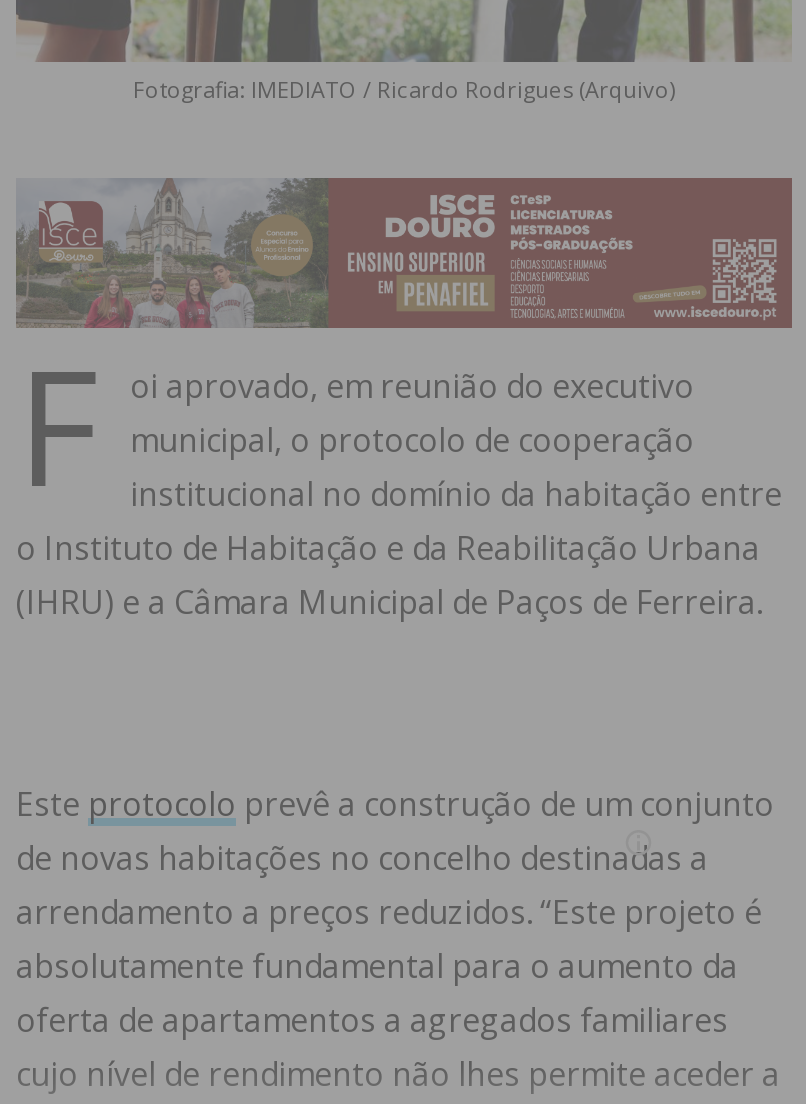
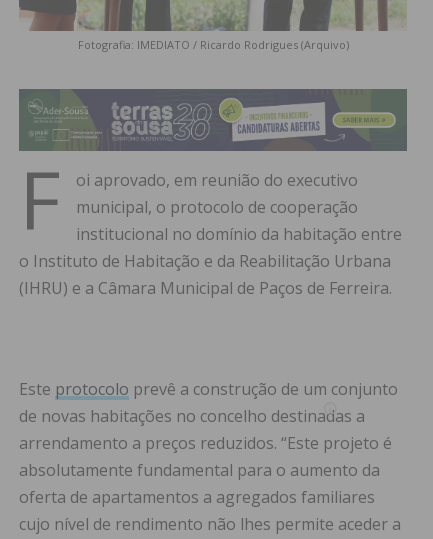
[16,178,792,330] [image] -> [18,88,407,152] [image]

